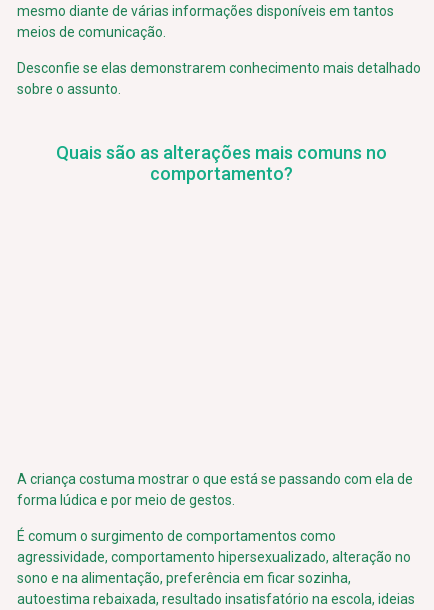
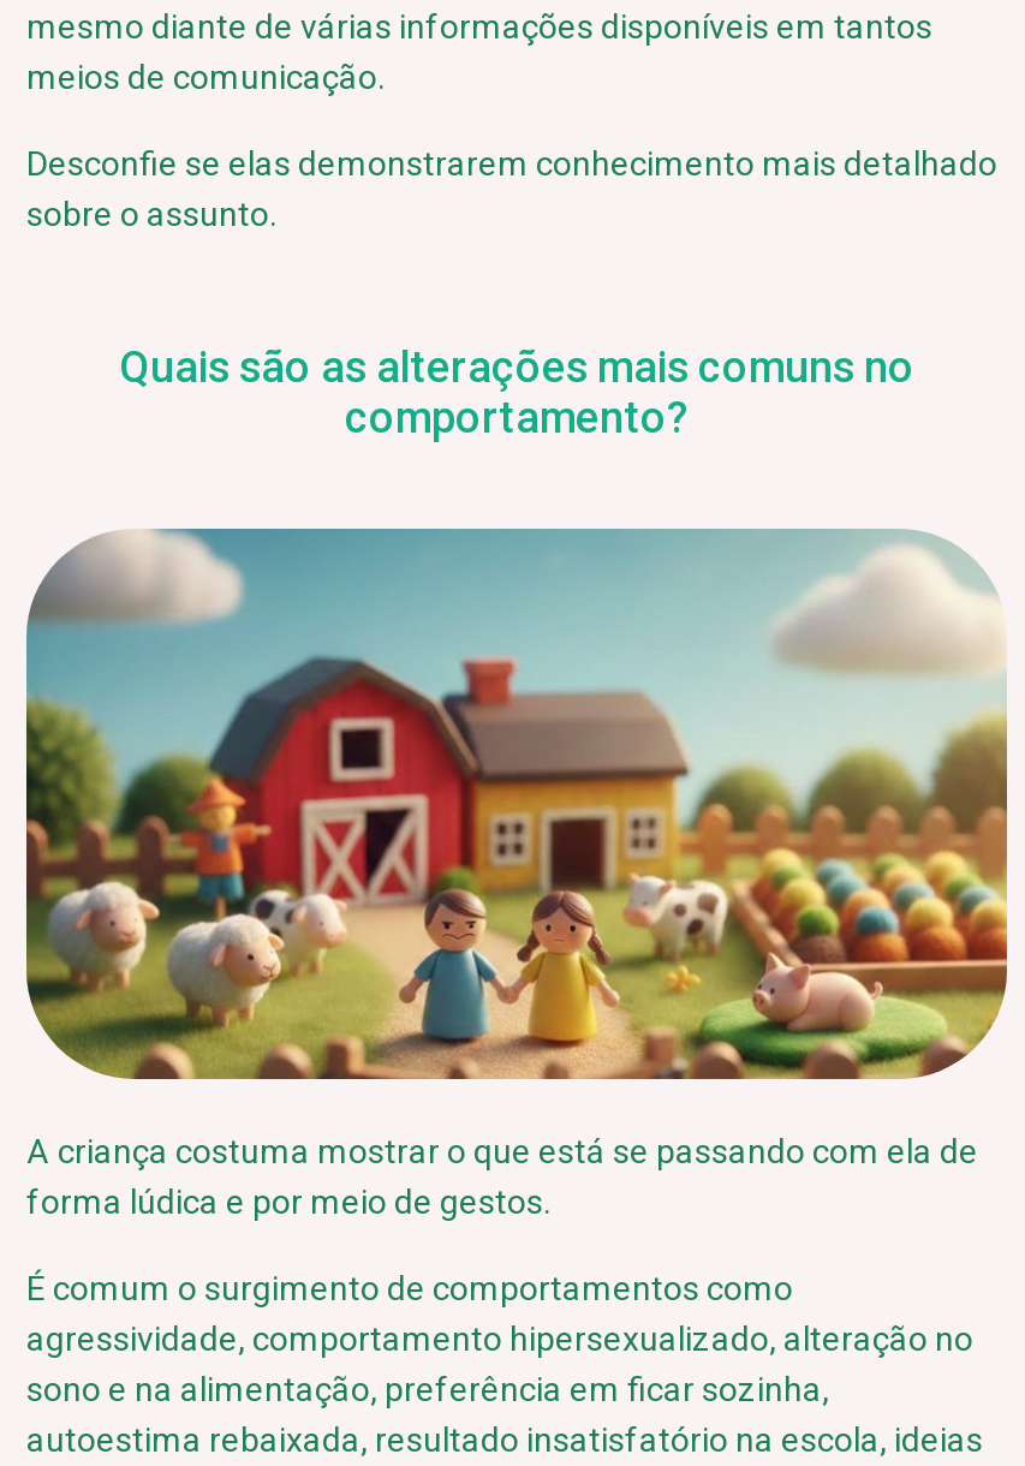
none -> [24,526,1009,1081] [image]

